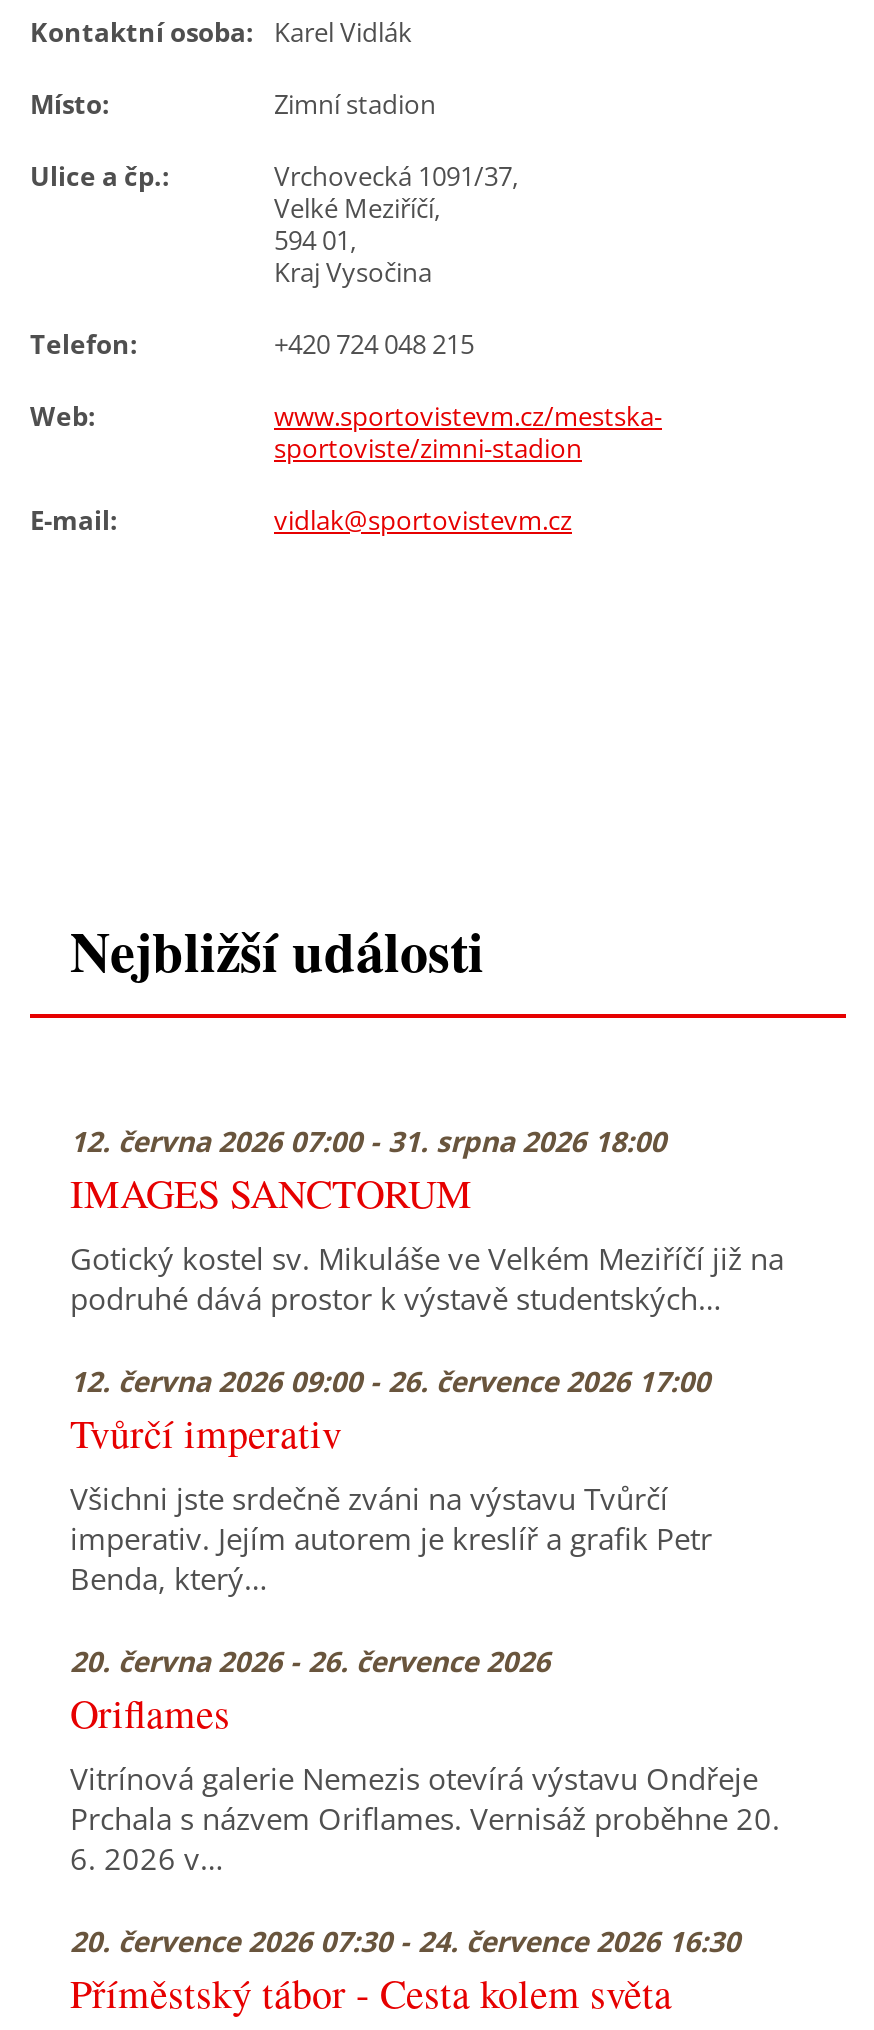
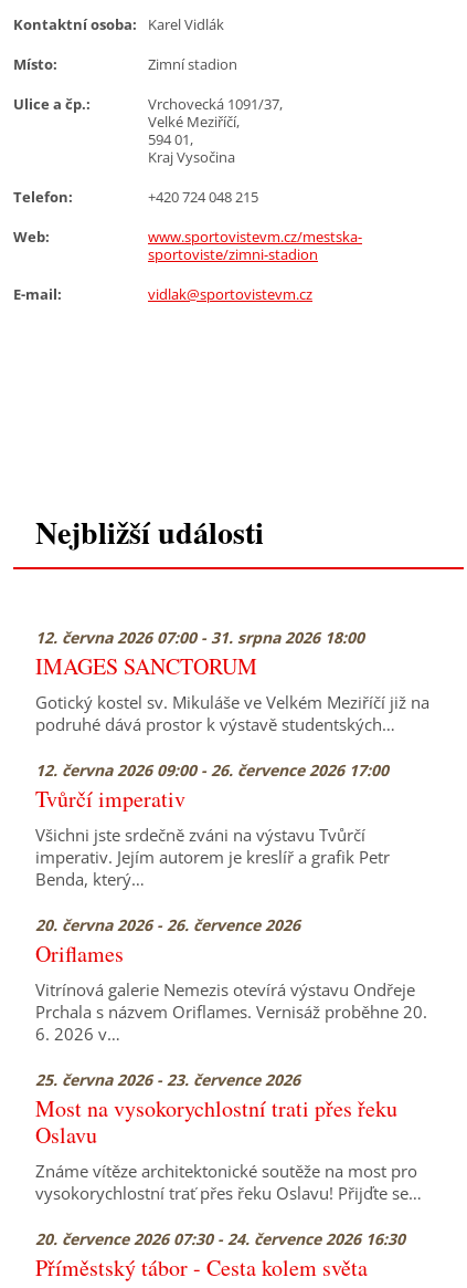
none -> [35,1069,422,1204] 25. června 2026 - 23. července 2026 | Most na vysokorychlostní trati přes řeku | Oslavu | Známe vítěze architektonické soutěže na most pro | vysokorychlostní trať přes řeku Oslavu! Přijďte se…

